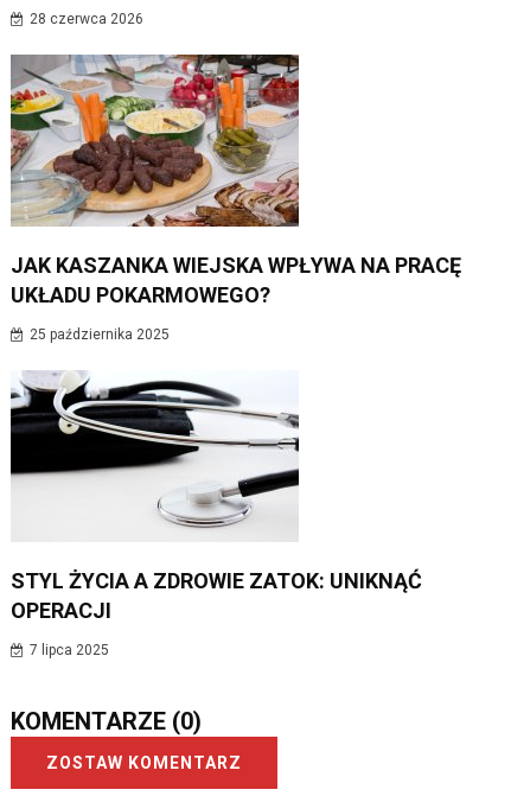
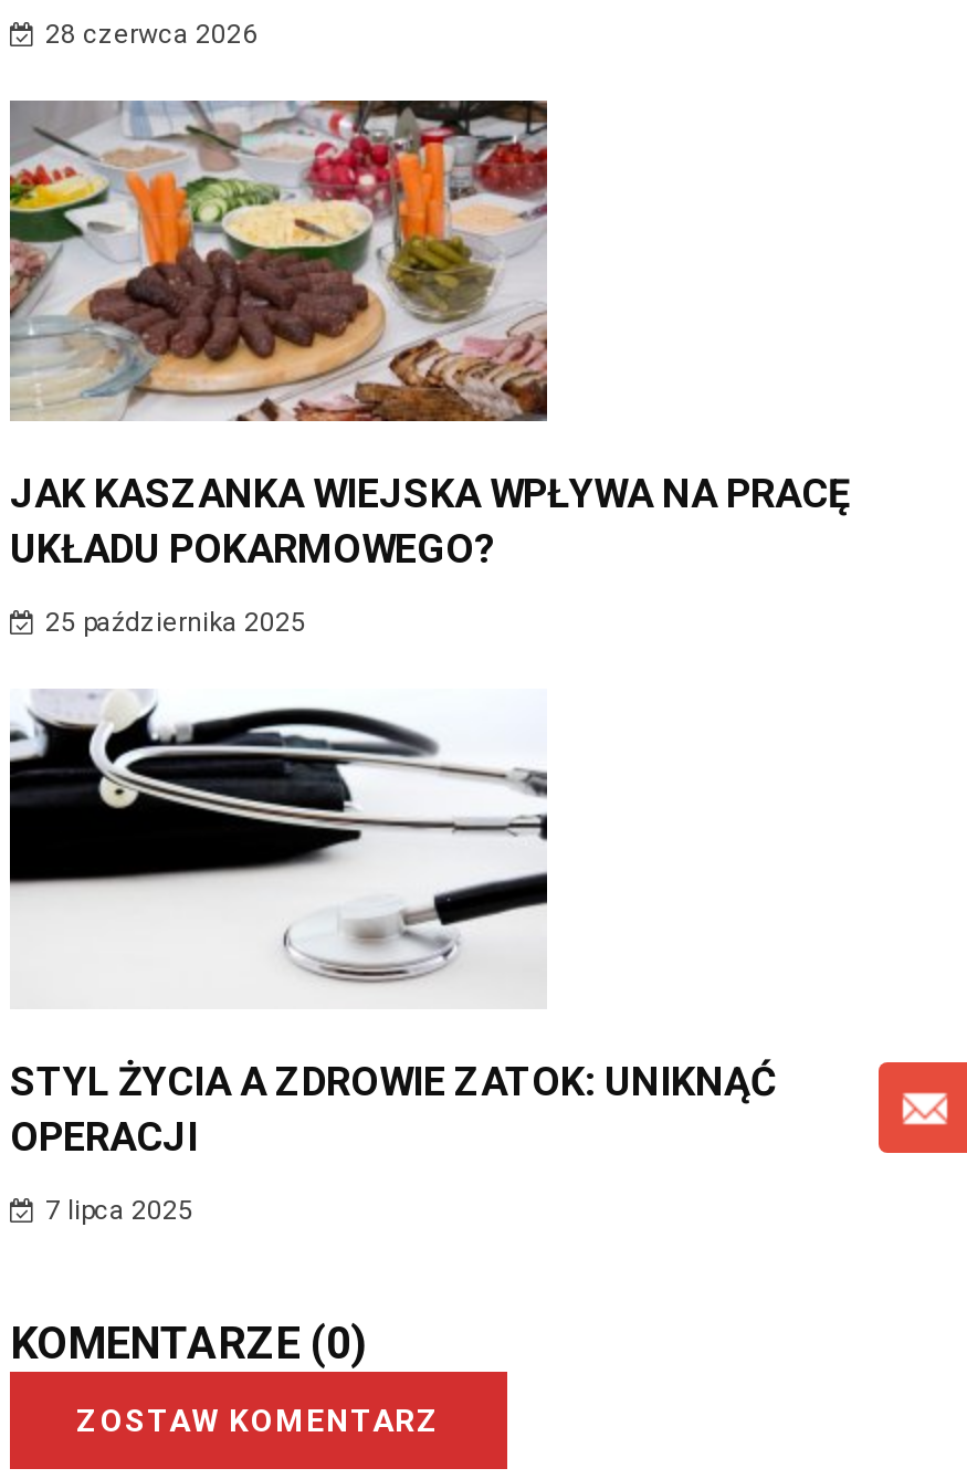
none -> [876,1060,960,1155] [image]

